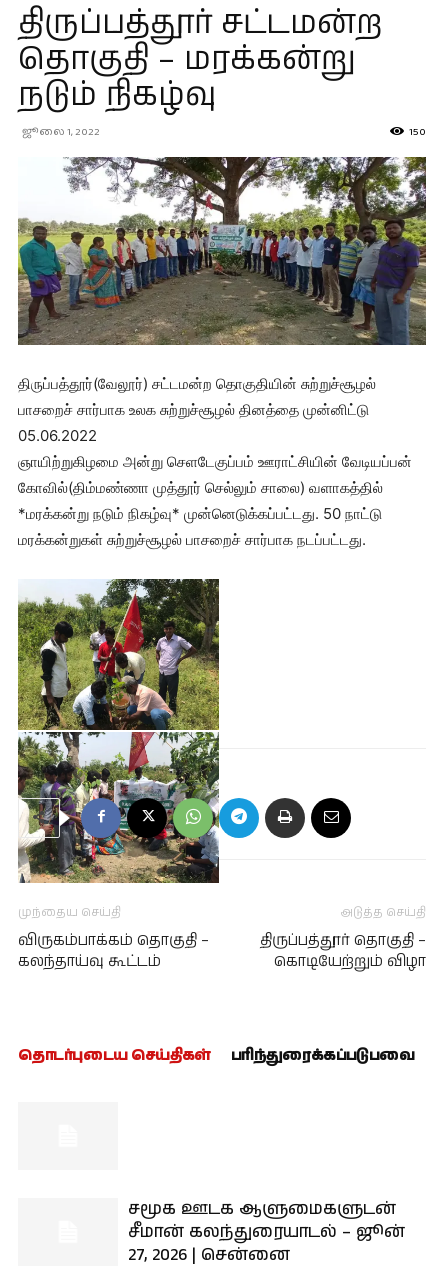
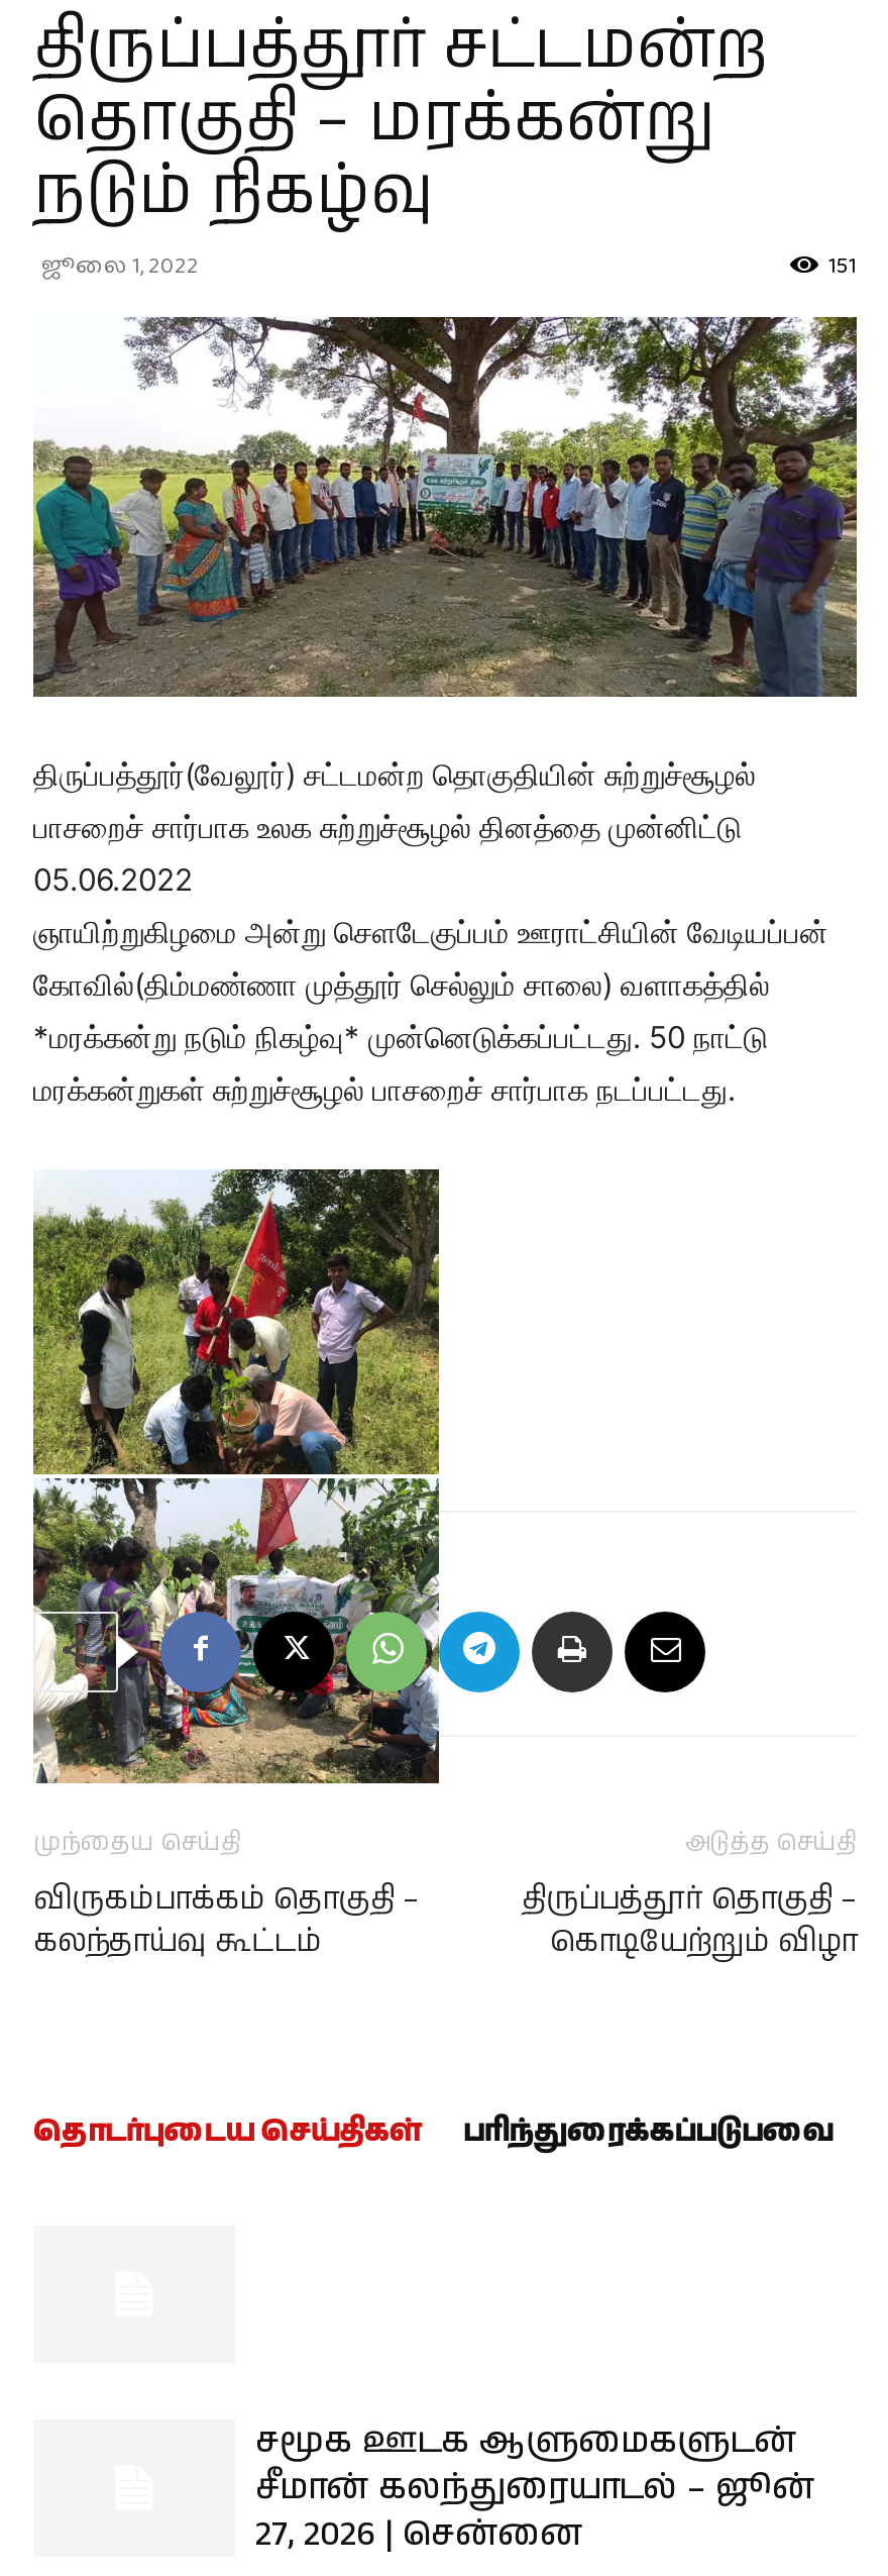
[409,123,426,140] 150 -> [828,248,857,283] 151

